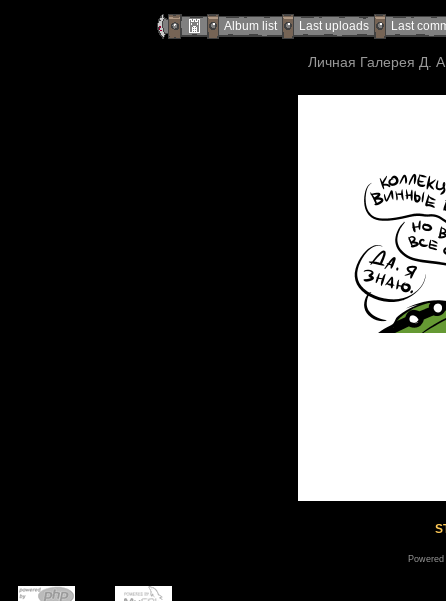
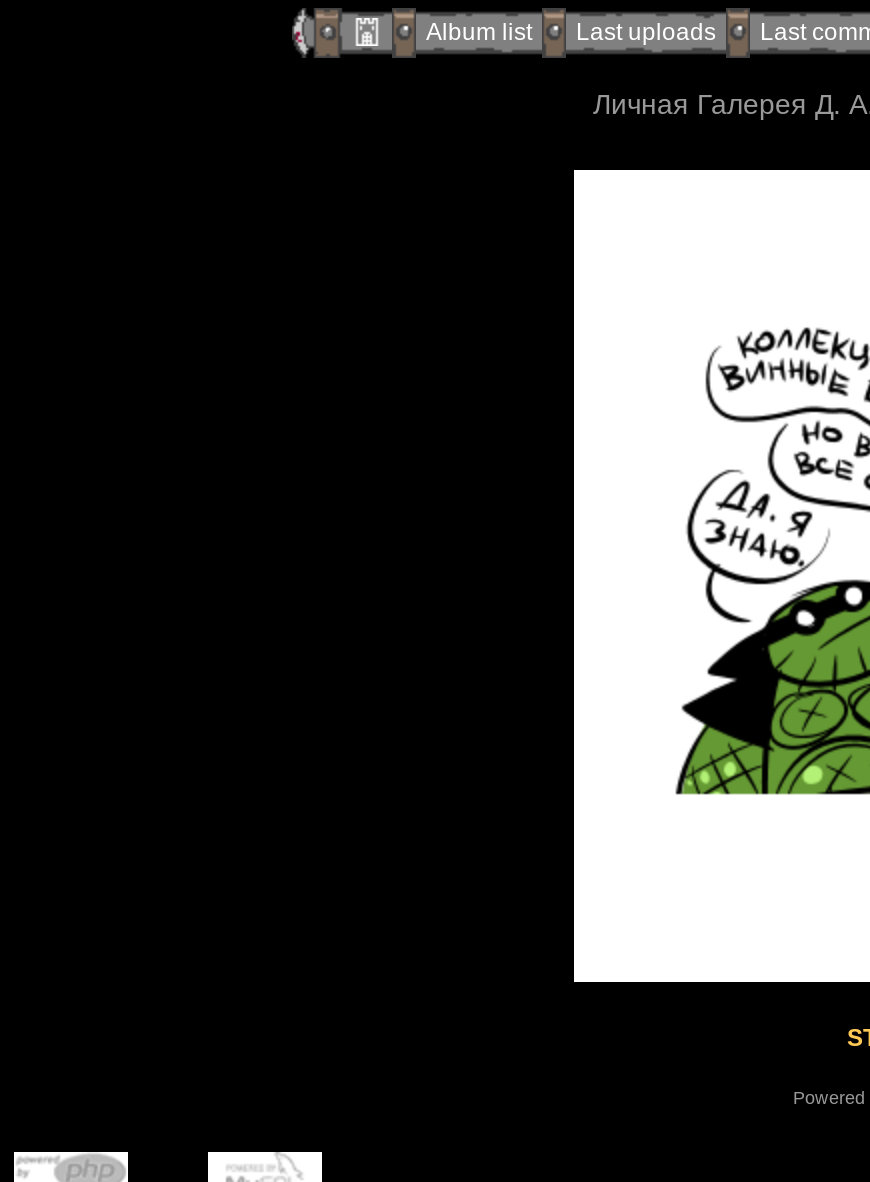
none -> [674,646,864,796] [image]

